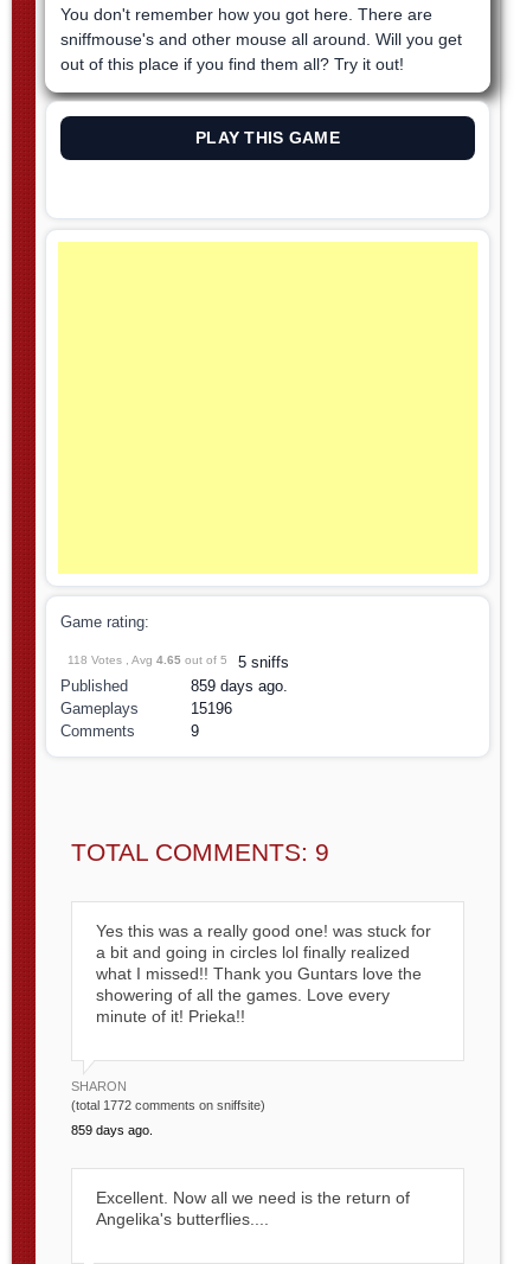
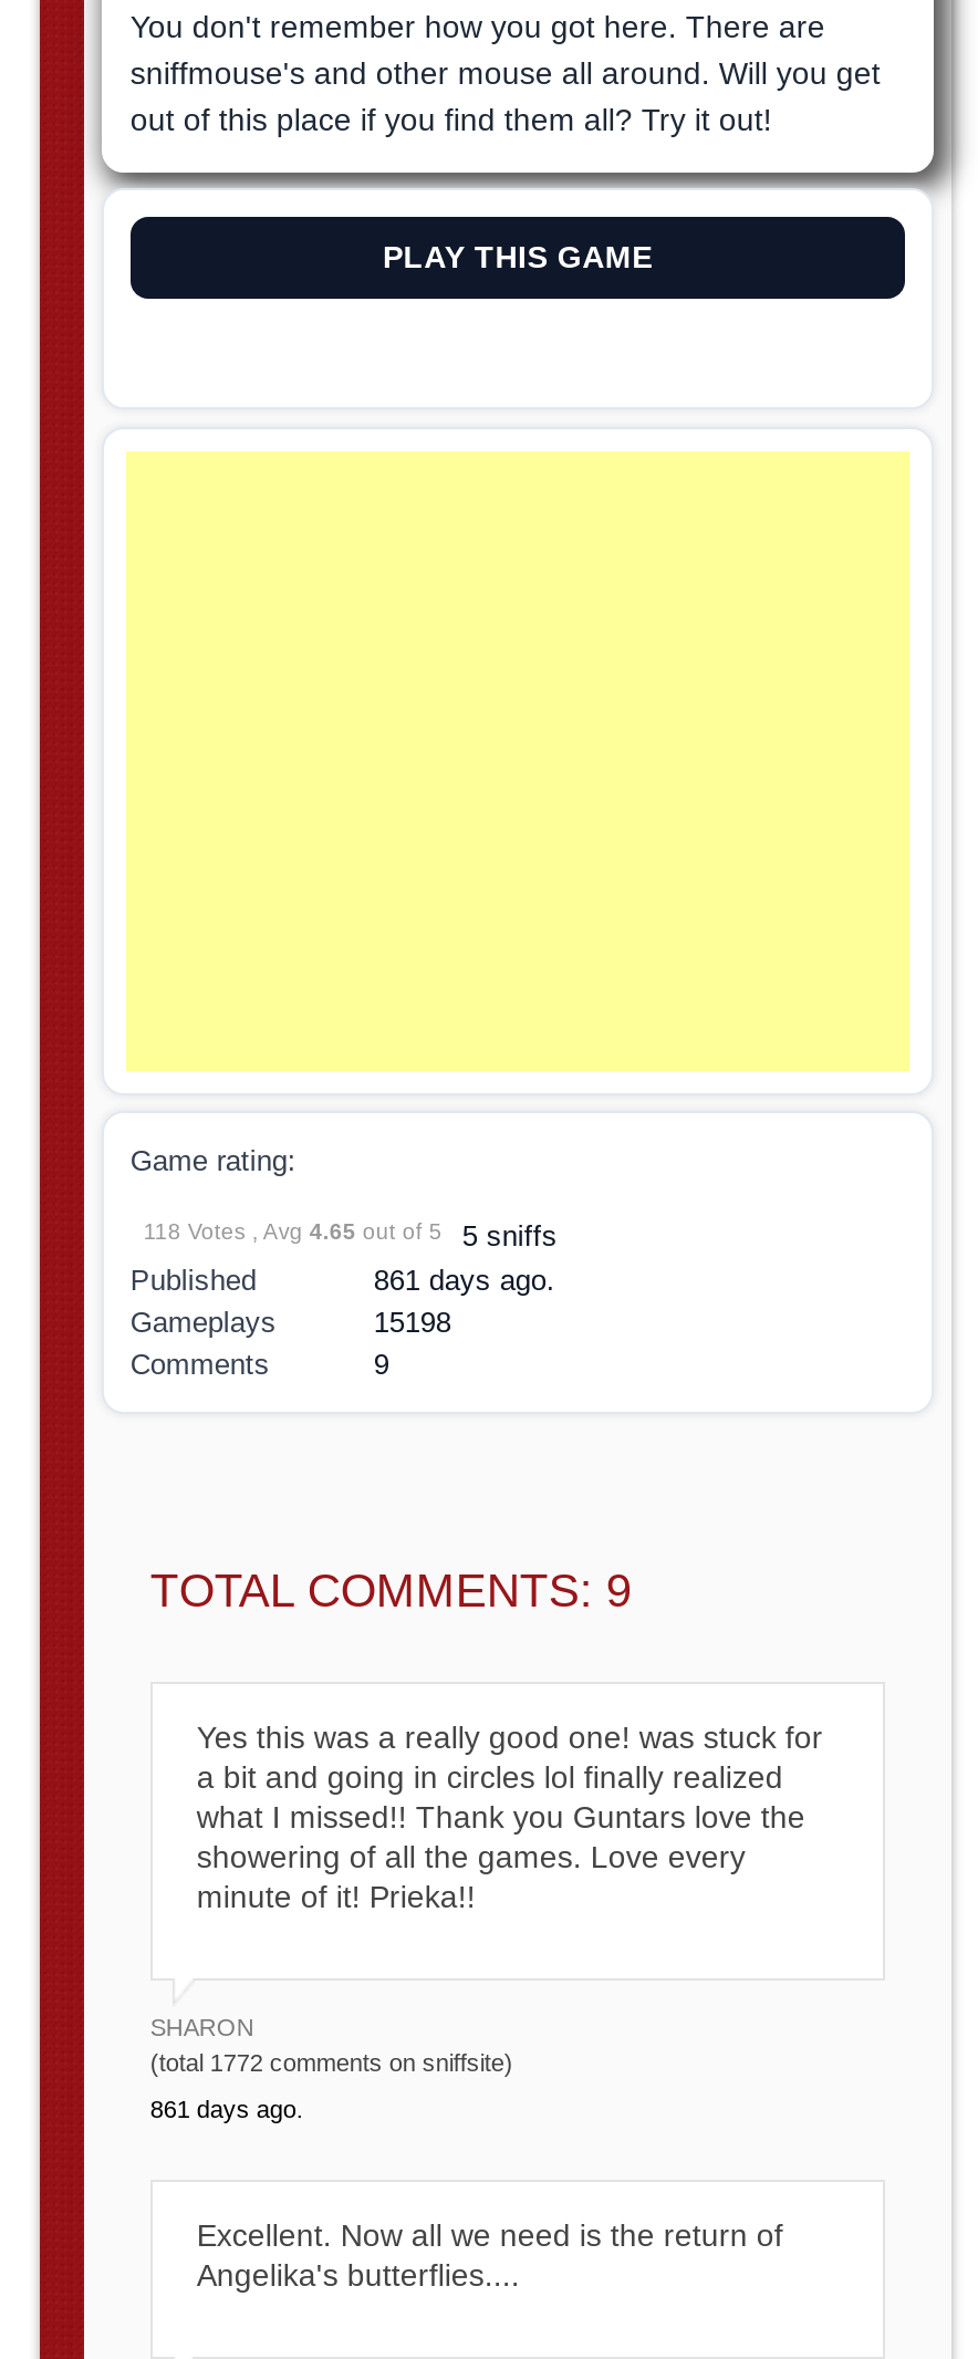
[191,677,288,695] 859 days ago. -> [374,1264,555,1297] 861 days ago.
[191,700,232,718] 15196 -> [374,1306,451,1339] 15198
[71,1123,153,1137] 859 days ago. -> [150,2095,303,2122] 861 days ago.

